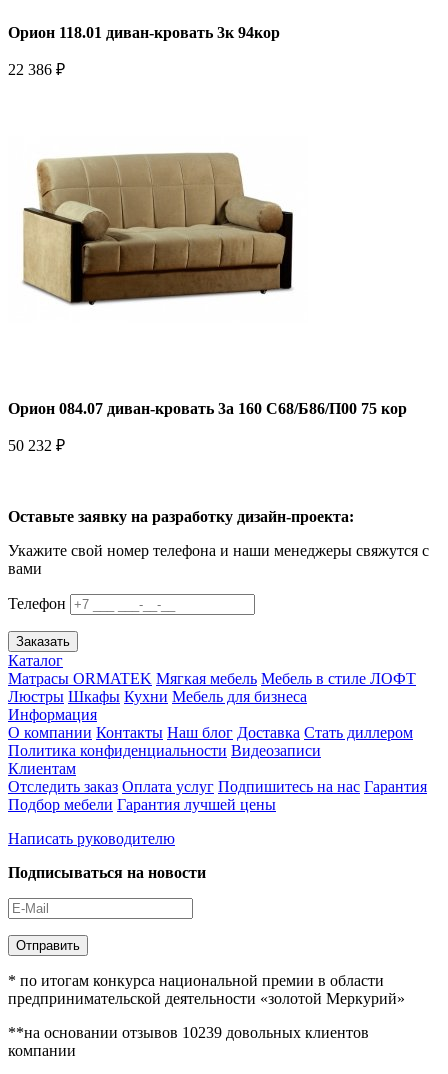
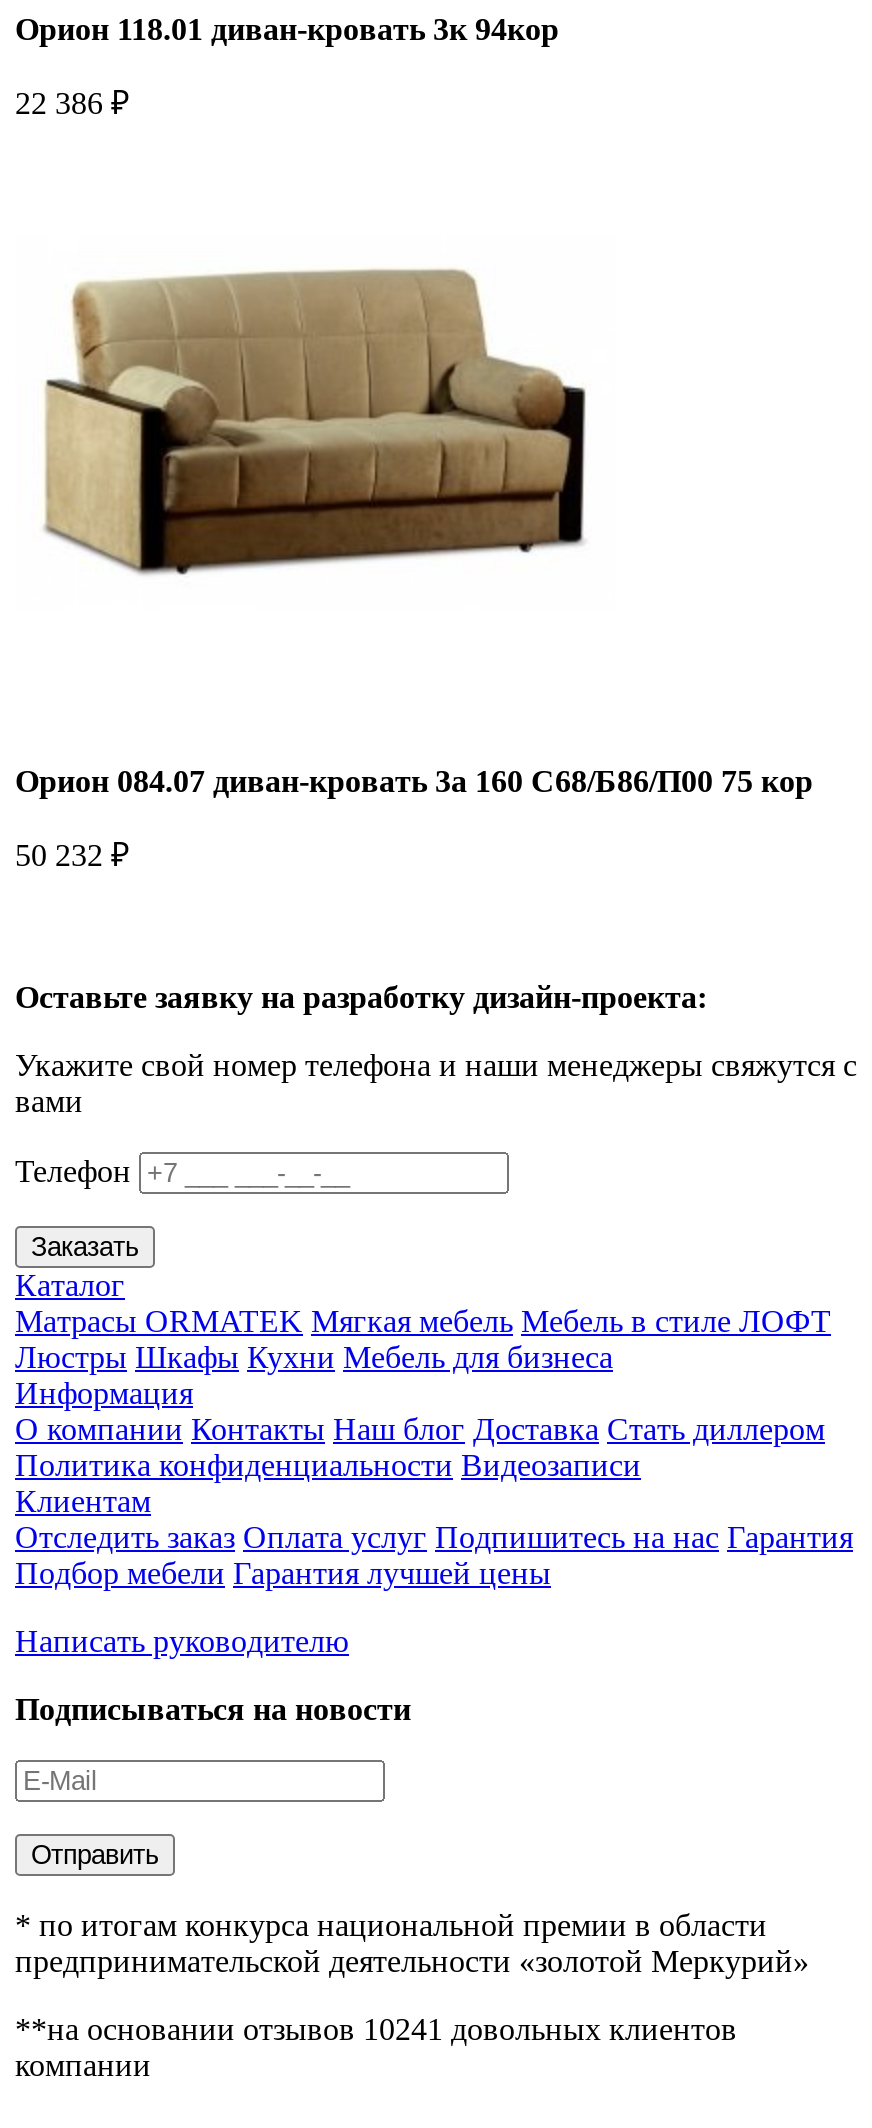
[8,1024,369,1041] **на основании отзывов 10239 довольных клиентов -> [15,2012,737,2046] **на основании отзывов 10241 довольных клиентов

